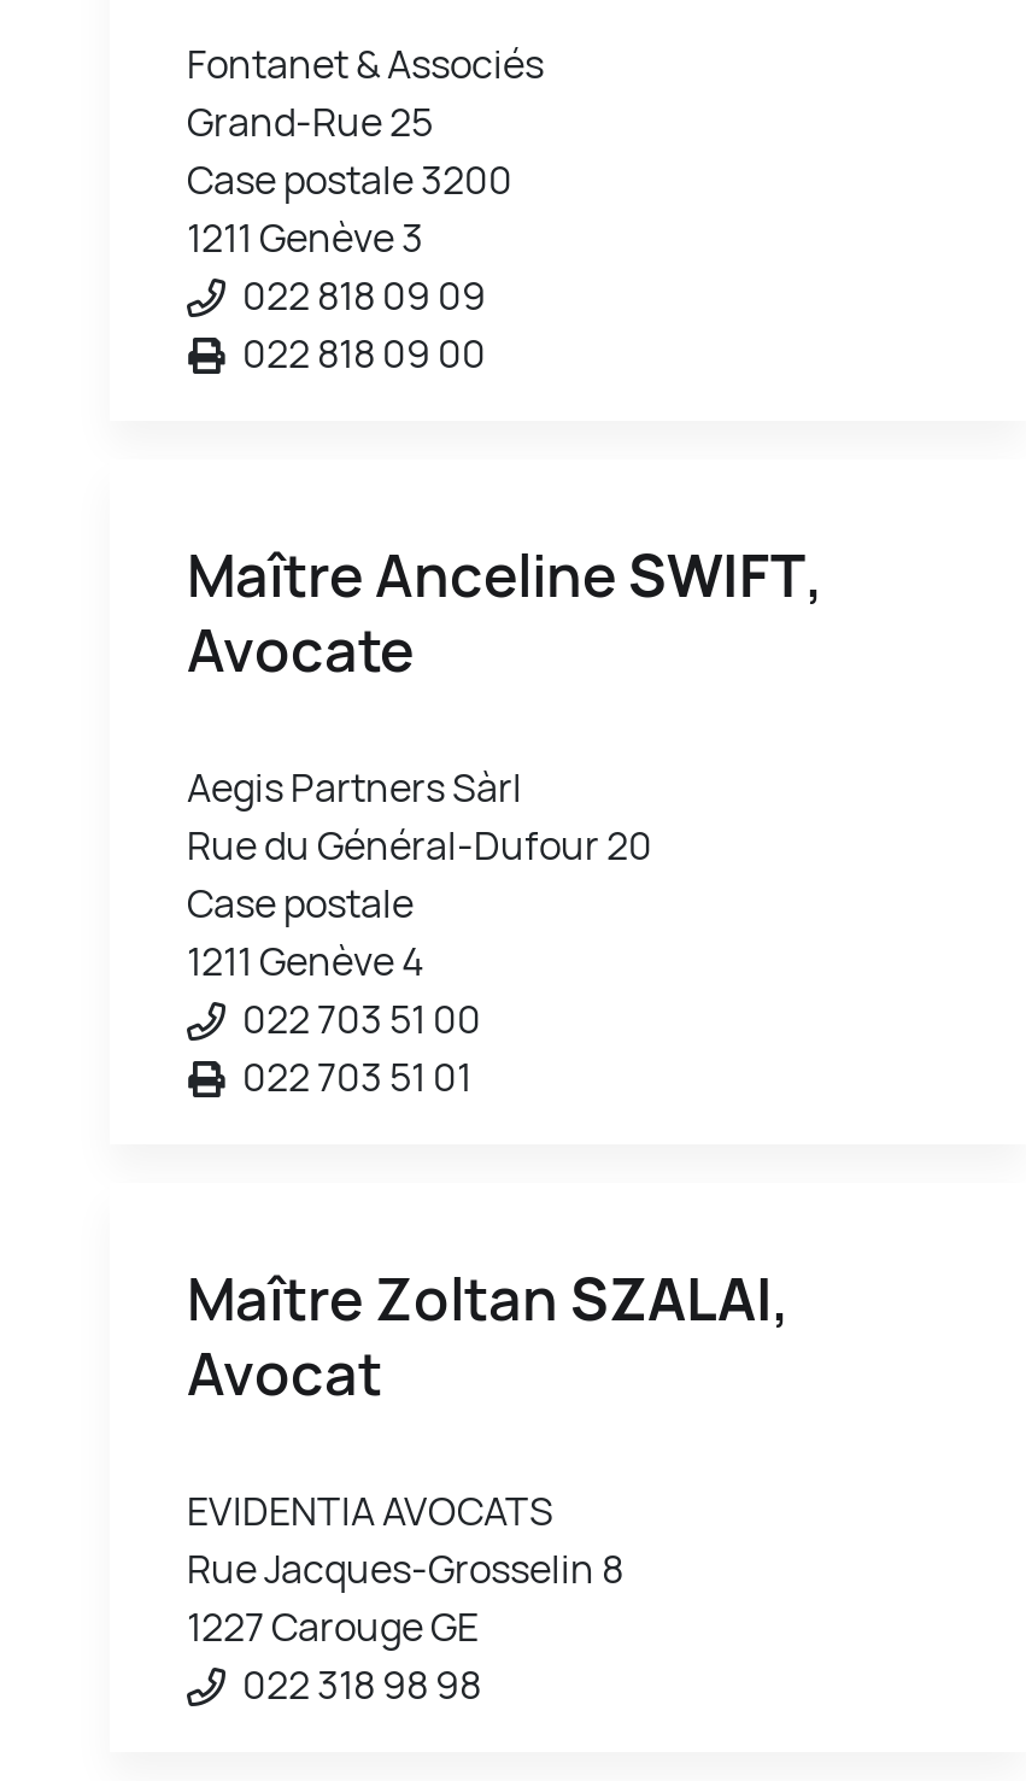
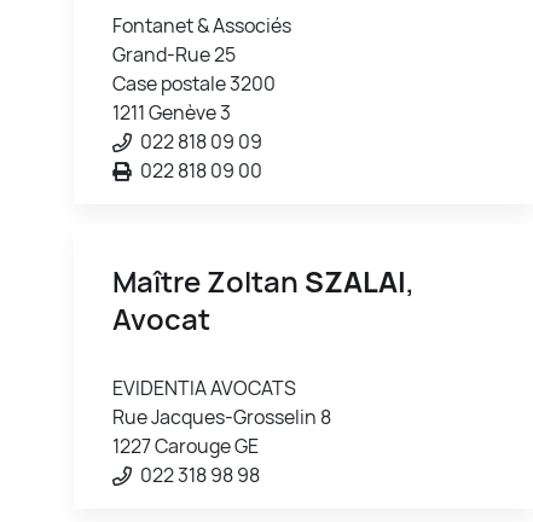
[187,534,823,1103] Maître Anceline SWIFT, | Avocate | Aegis Partners Sàrl | Rue du Général-Dufour 20 | Case postale | 1211 Genève 4 | 022 703 51 00 | 022 703 51 01 -> none

